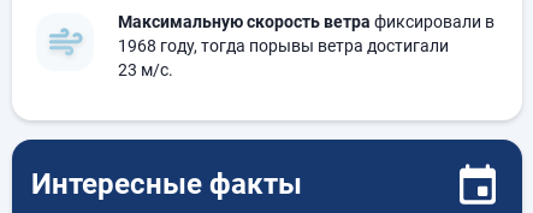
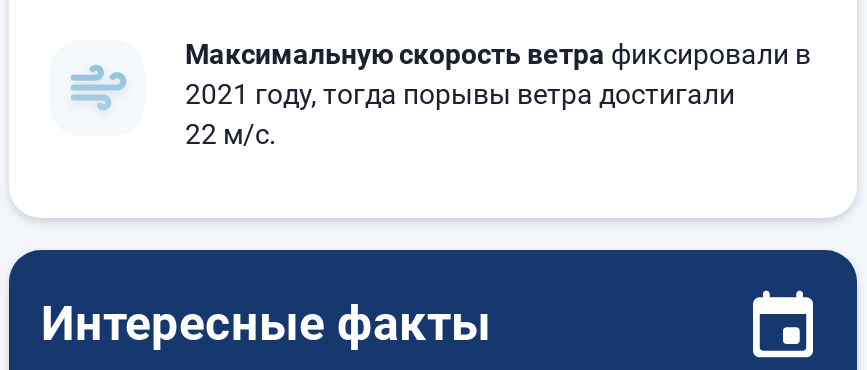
[118,36,449,55] 1968 году, тогда порывы ветра достигали -> [185,78,735,110] 2021 году, тогда порывы ветра достигали
[118,60,173,79] 23 м/с. -> [185,118,277,150] 22 м/с.

